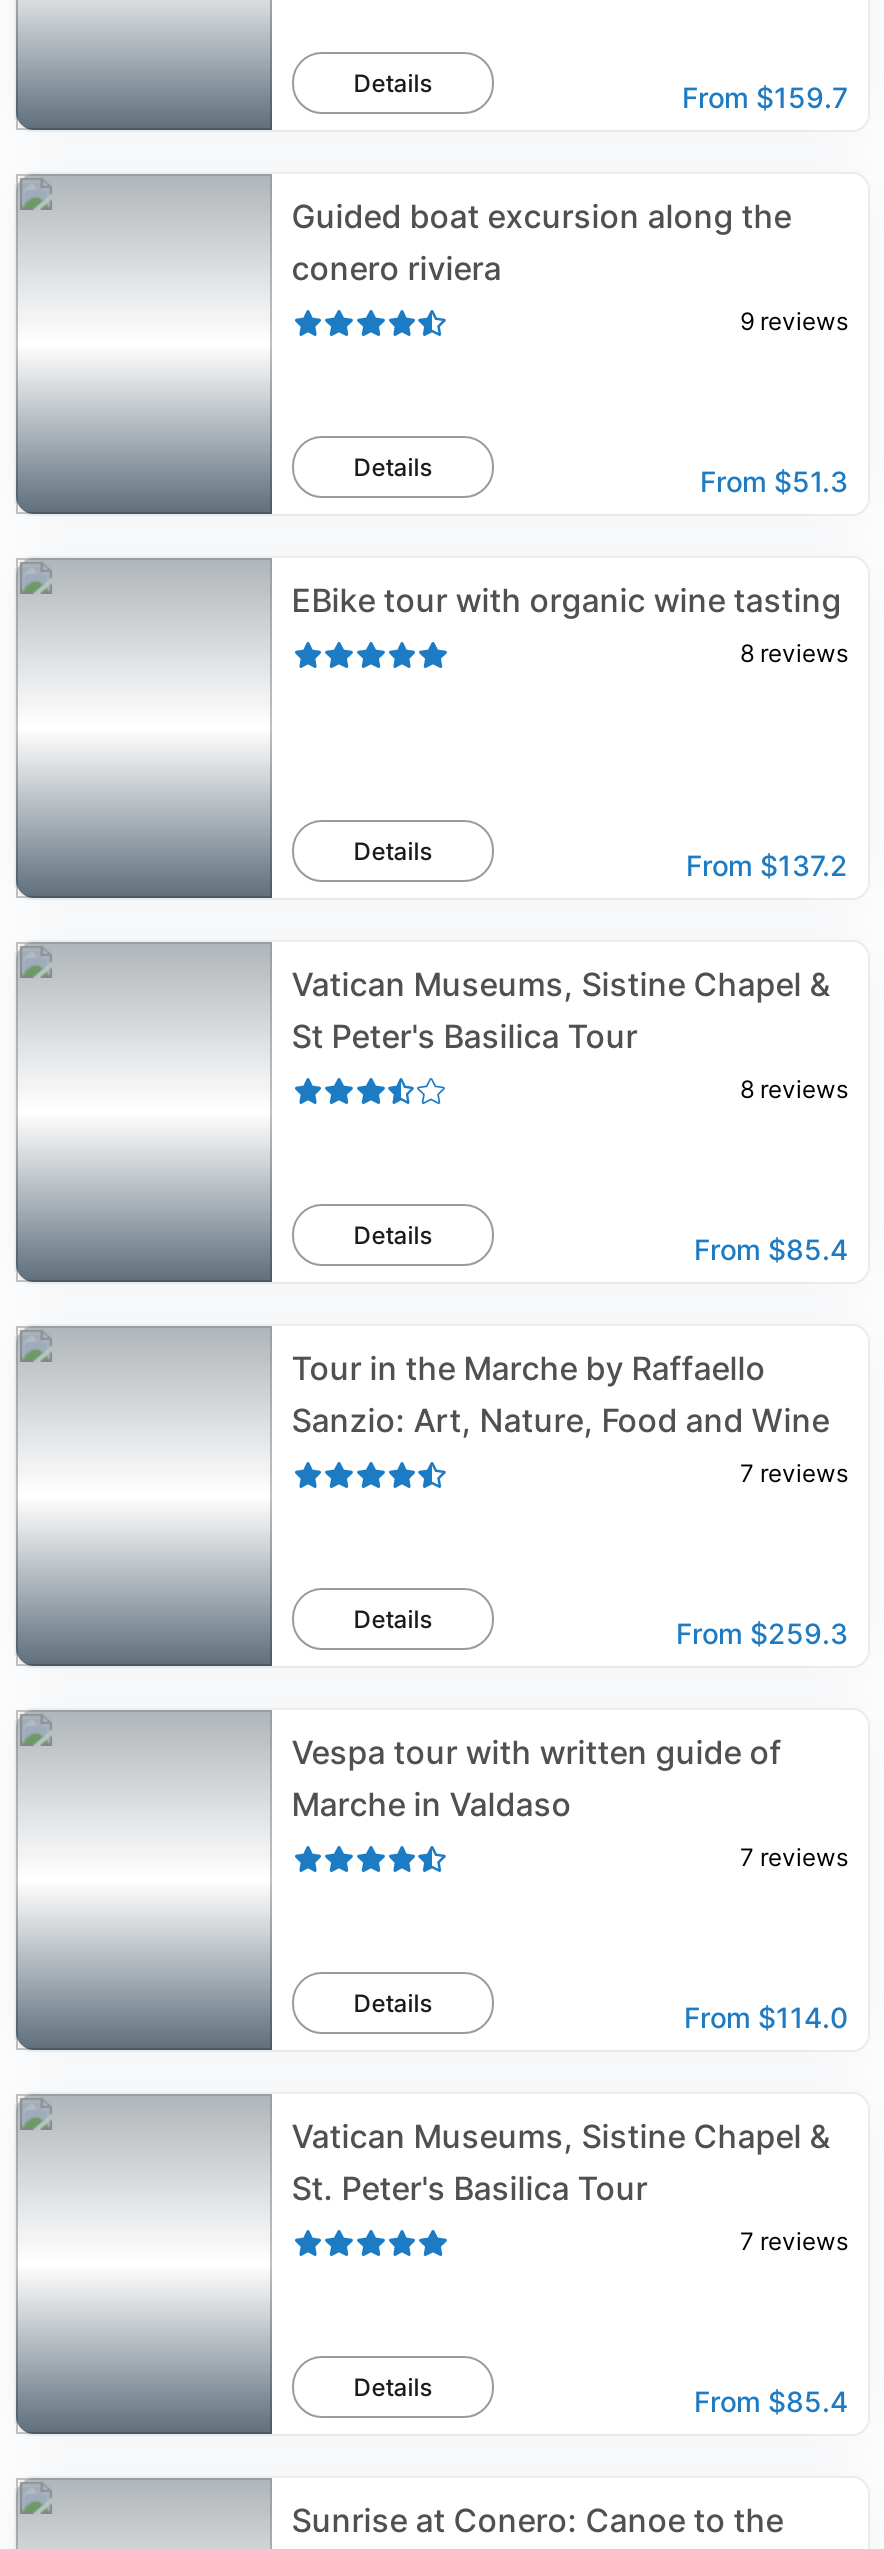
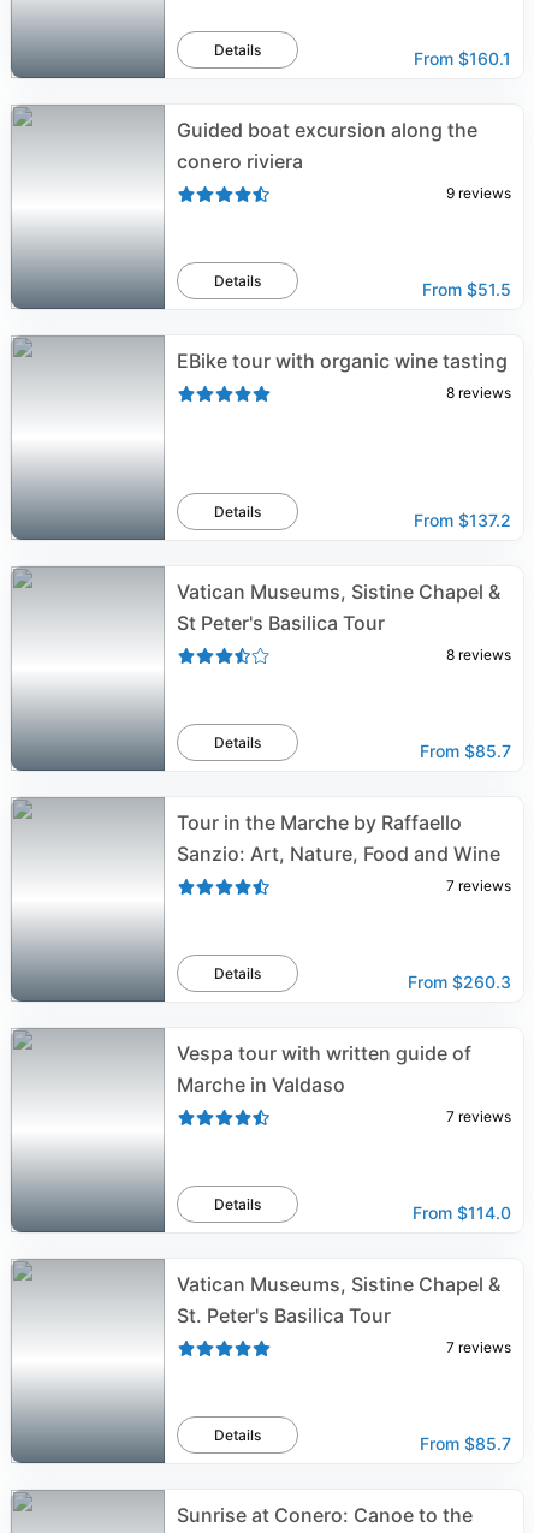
[682,80,848,114] From $159.7 -> [414,48,511,69] From $160.1
[700,464,848,498] From $51.3 -> [422,279,511,299] From $51.5
[694,1232,848,1266] From $85.4 -> [420,741,511,761] From $85.7
[676,1616,848,1650] From $259.3 -> [408,972,511,992] From $260.3
[694,2384,848,2418] From $85.4 -> [420,1433,511,1454] From $85.7

